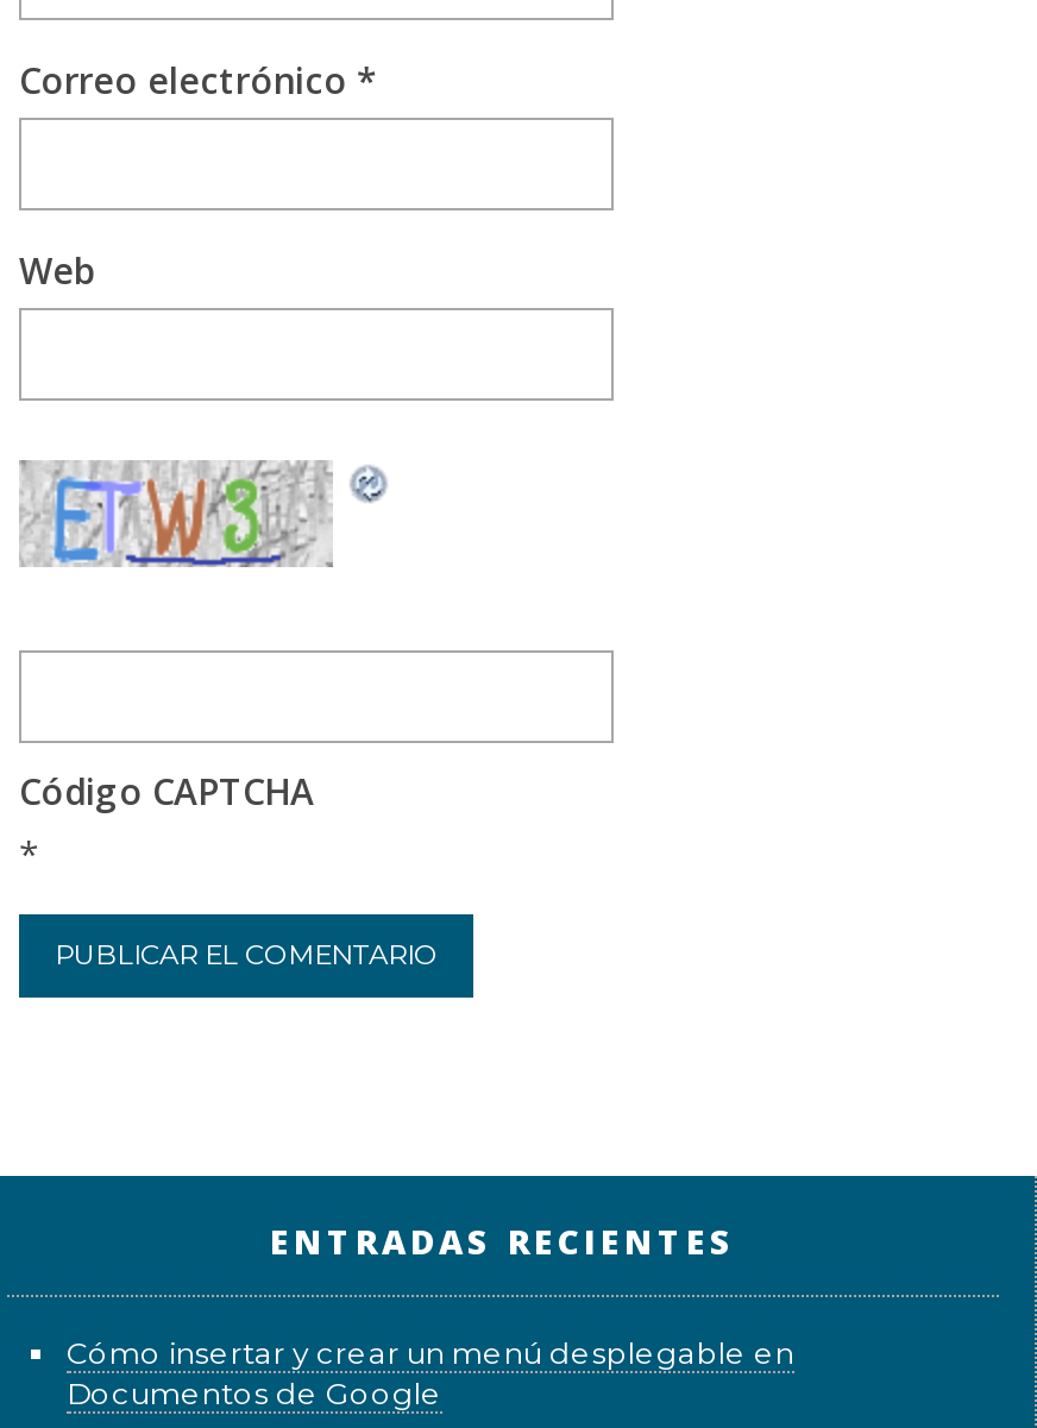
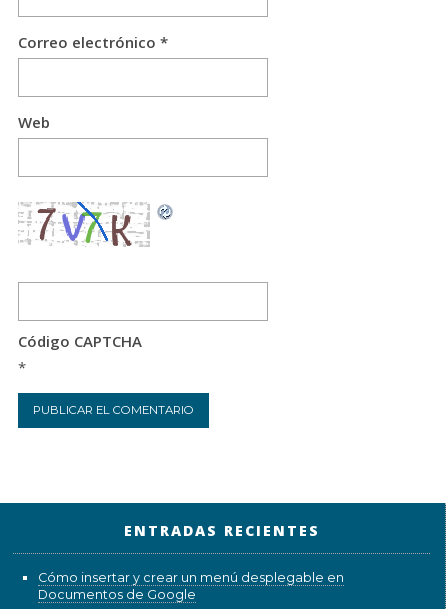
[19,460,326,567] [image] -> [19,202,148,246] [image]

